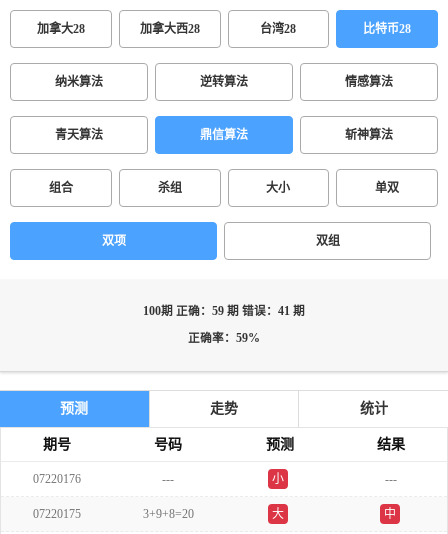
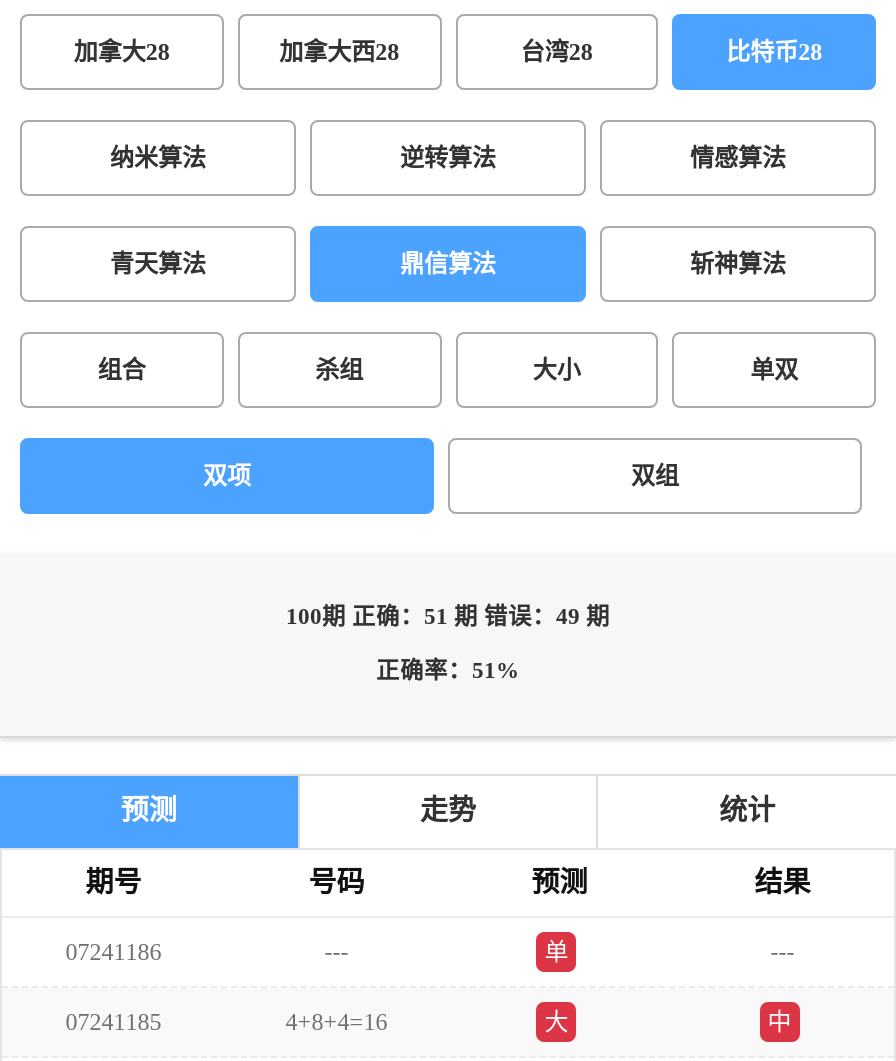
[143,305,305,318] 100期 正确：59 期 错误：41 期 -> [286,604,610,630] 100期 正确：51 期 错误：49 期
[188,332,260,345] 正确率：59% -> [376,658,520,684] 正确率：51%
[33,472,81,486] 07220176 -> [66,938,162,966] 07241186
[272,472,284,486] 小 -> [544,938,568,966] 单
[33,507,81,521] 07220175 -> [66,1008,162,1036] 07241185
[143,507,194,521] 3+9+8=20 -> [286,1008,388,1036] 4+8+4=16

